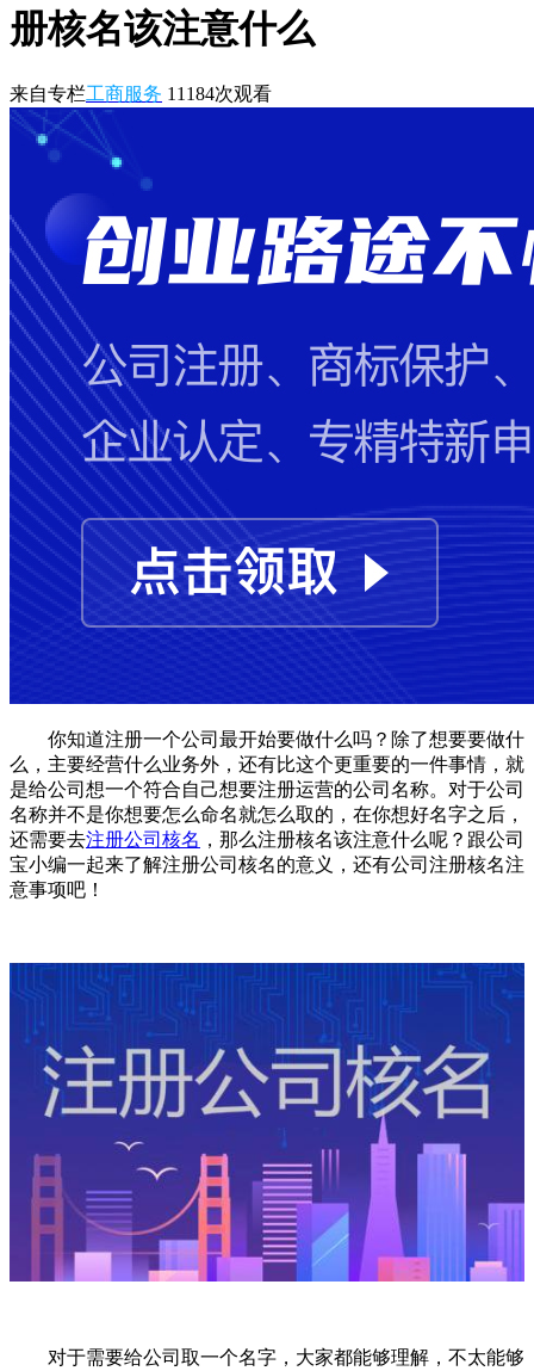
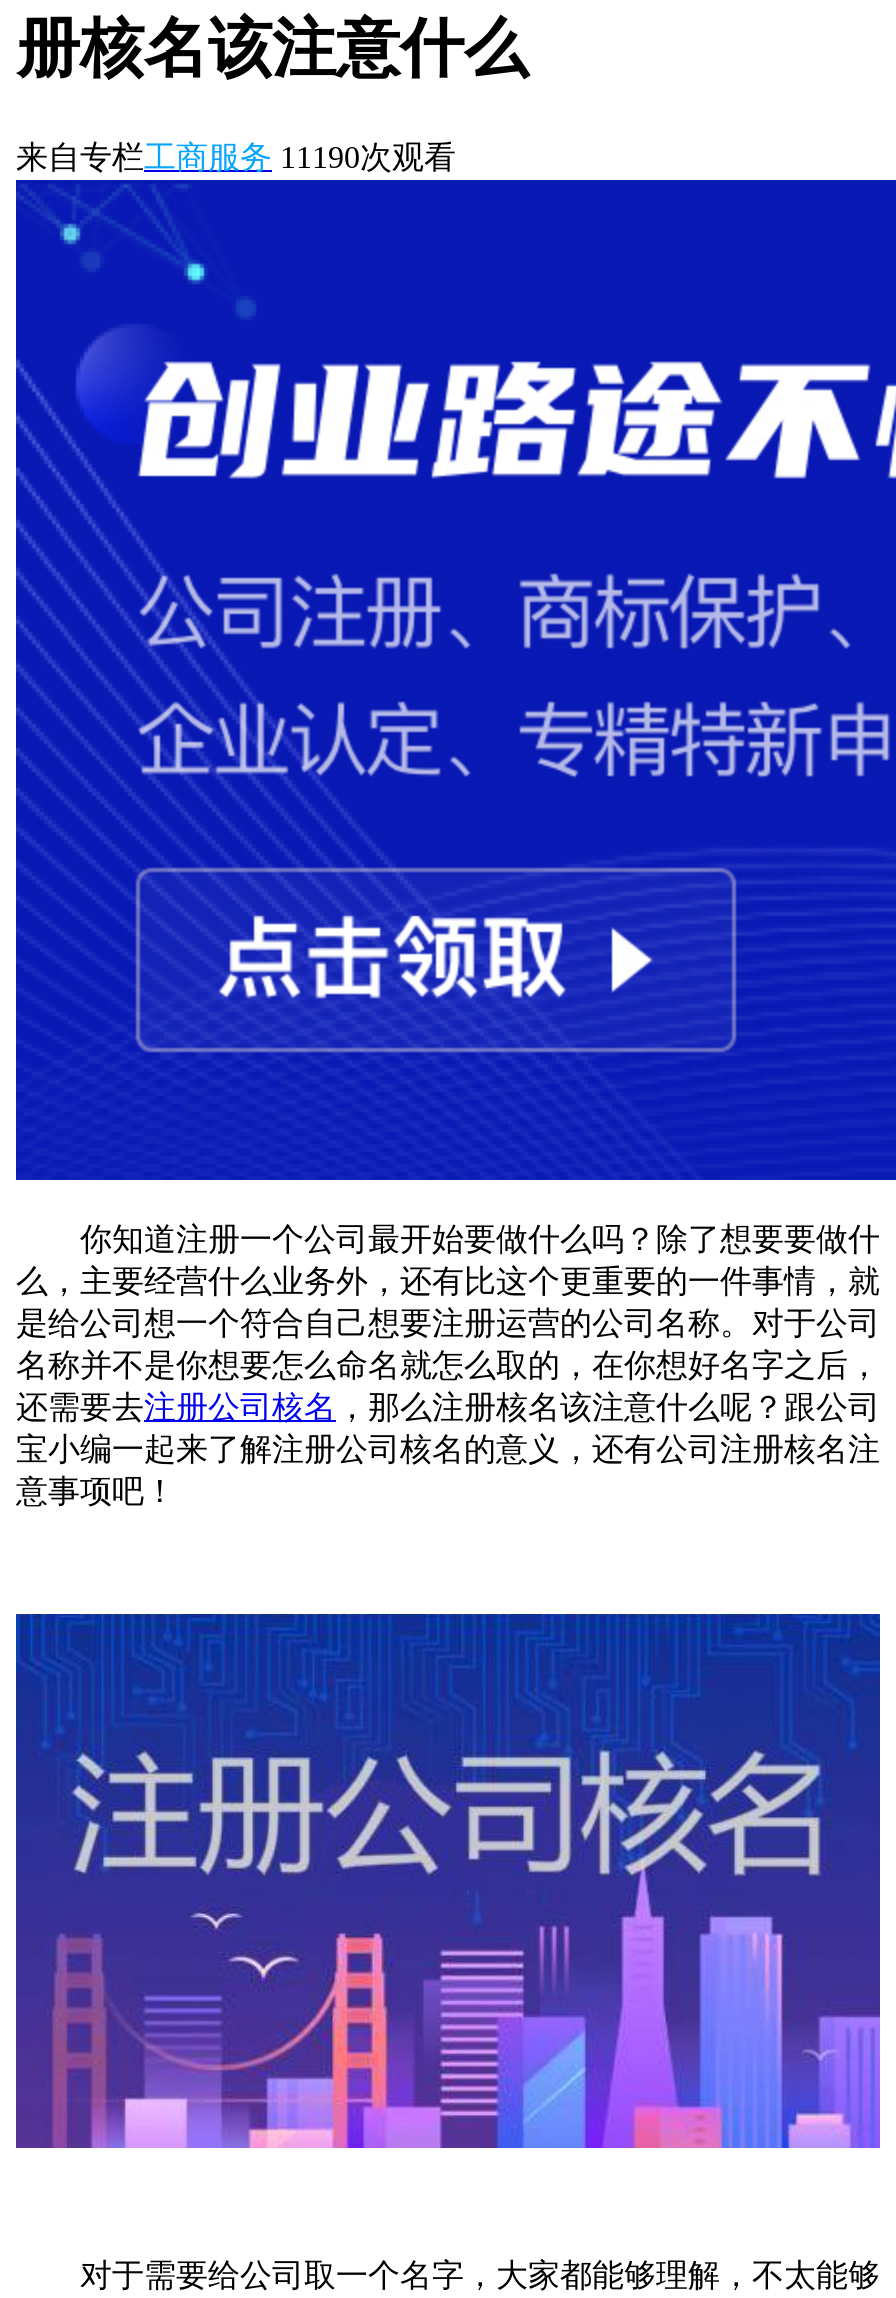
[10,83,272,104] 来自专栏工商服务 11184次观看 -> [16,140,456,174] 来自专栏工商服务 11190次观看

